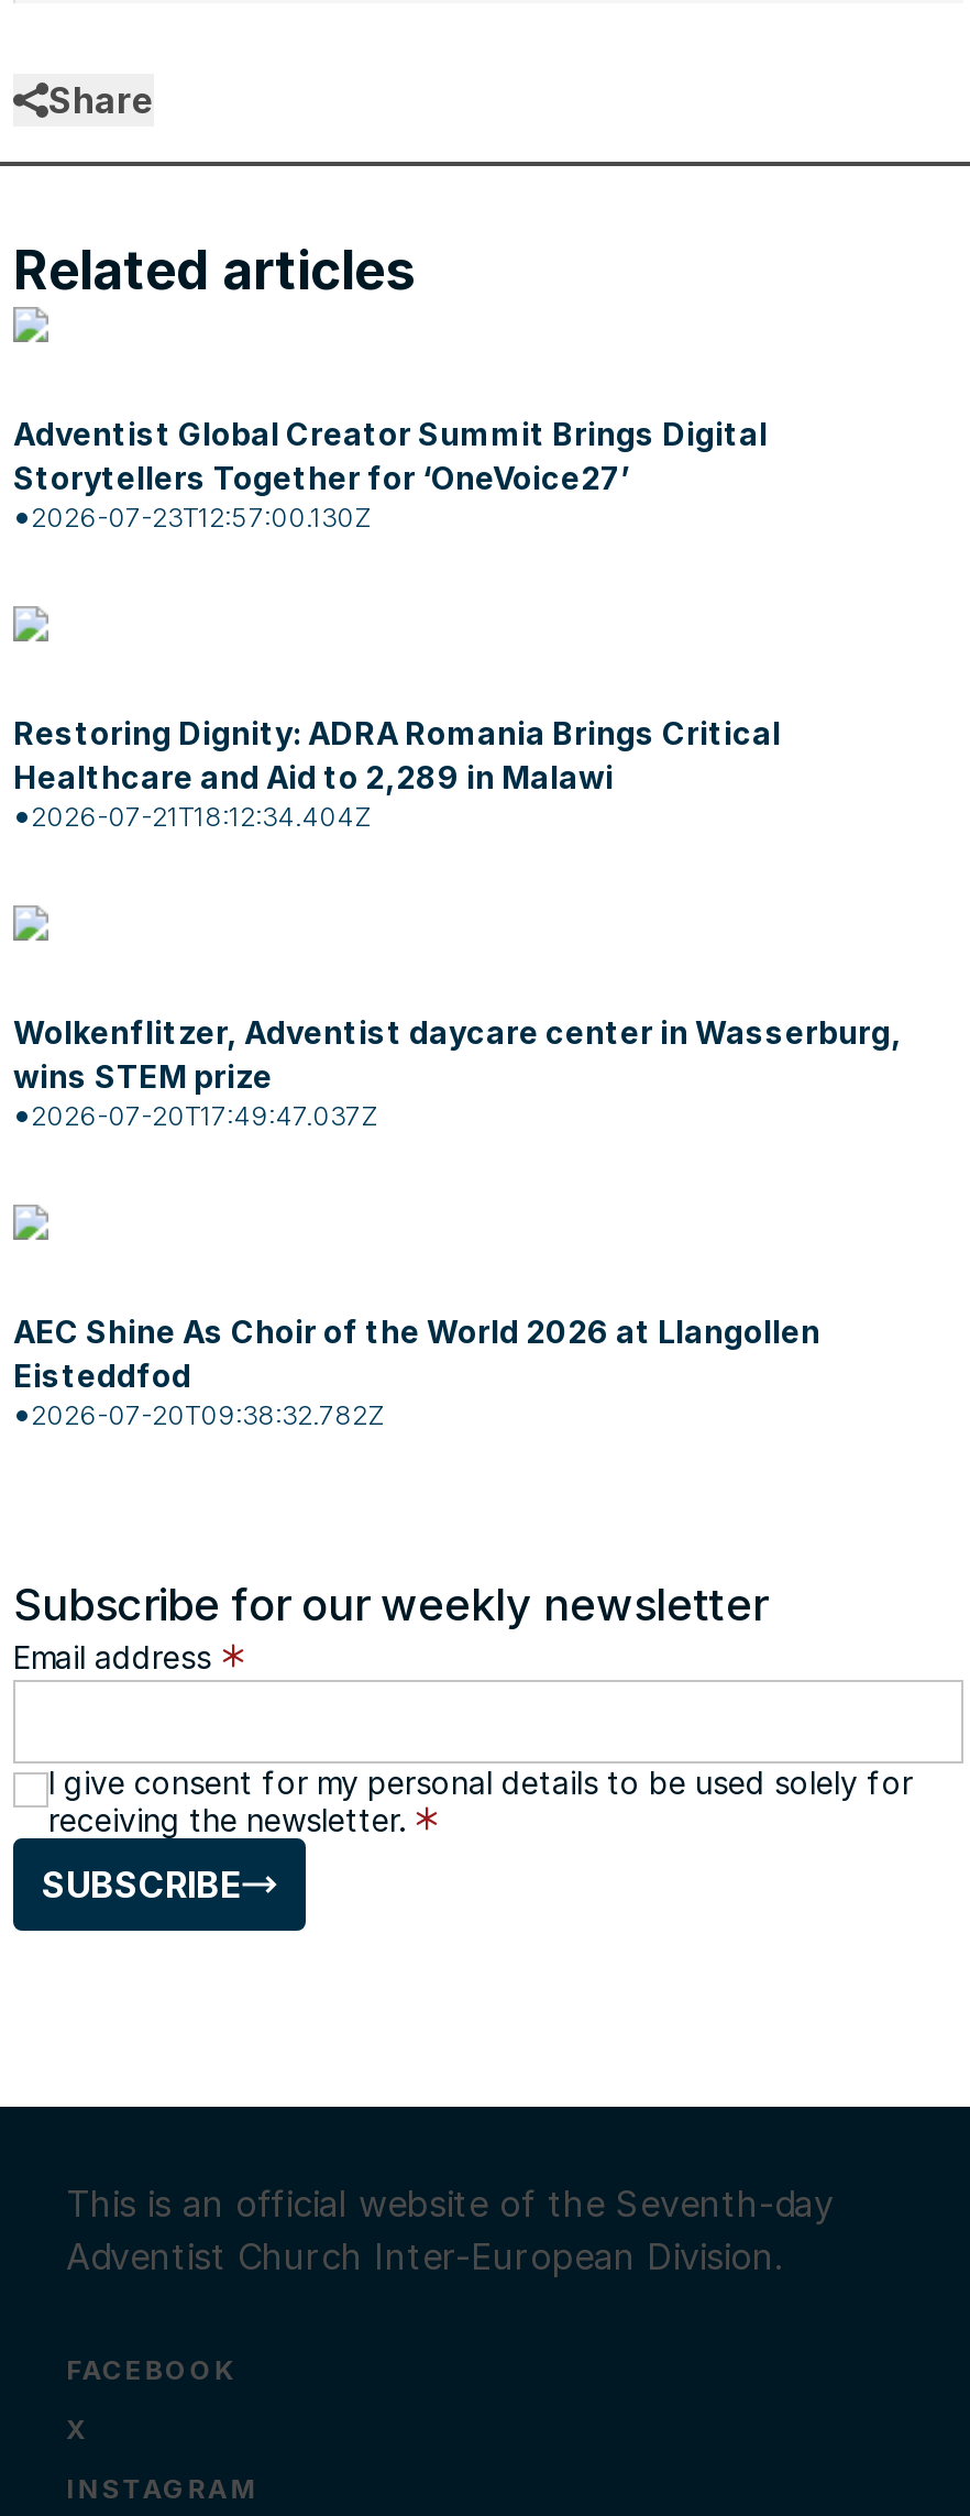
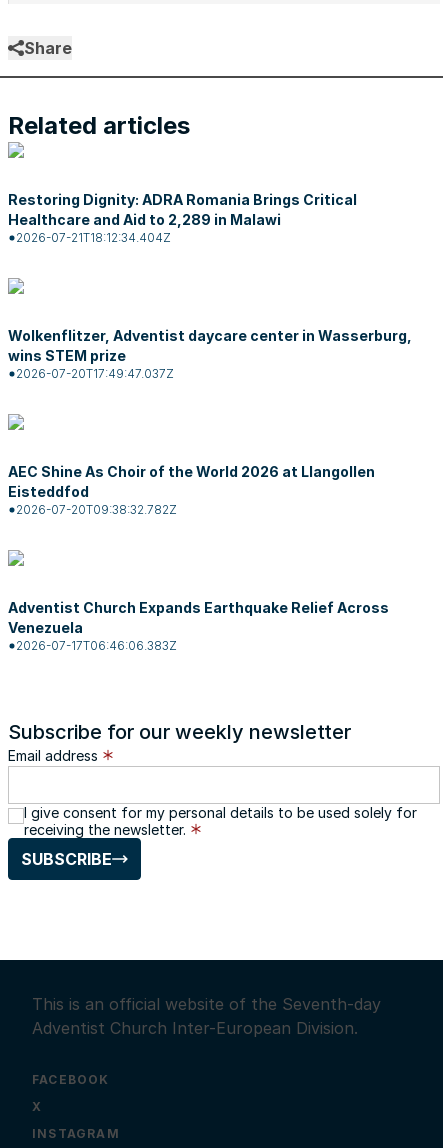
[13,415,768,534] Adventist Global Creator Summit Brings Digital | Storytellers Together for ‘OneVoice27’ | 2026-07-23T12:57:00.130Z -> none
moved [13,714,902,1431] -> [8,191,412,517]: Restoring Dignity: ADRA Romania Brings Critical | Healthcare and Aid to 2,289 in Malawi | 2026-07-21T18:12:34.404Z | ... | Eisteddfod | 2026-07-20T09:38:32.782Z
none -> [8,599,389,653] Adventist Church Expands Earthquake Relief Across | Venezuela | 2026-07-17T06:46:06.383Z

